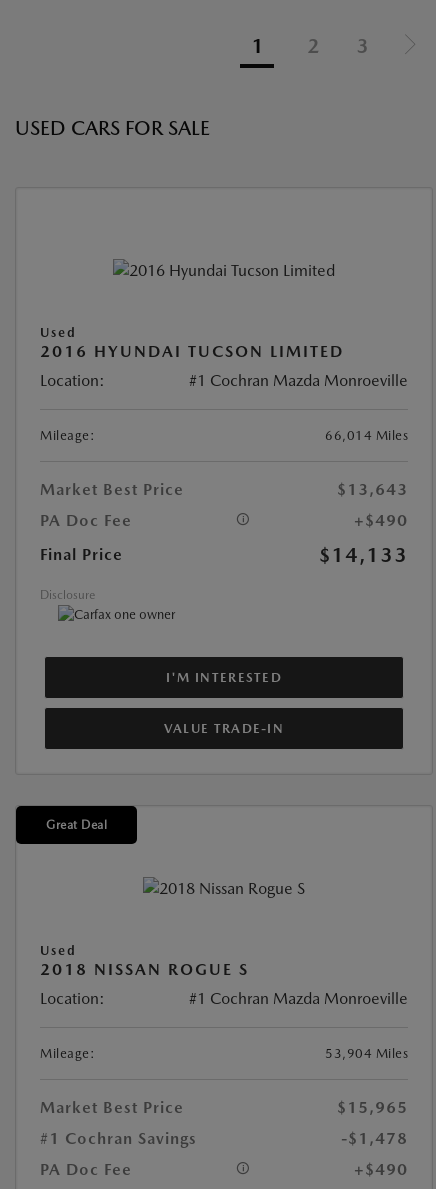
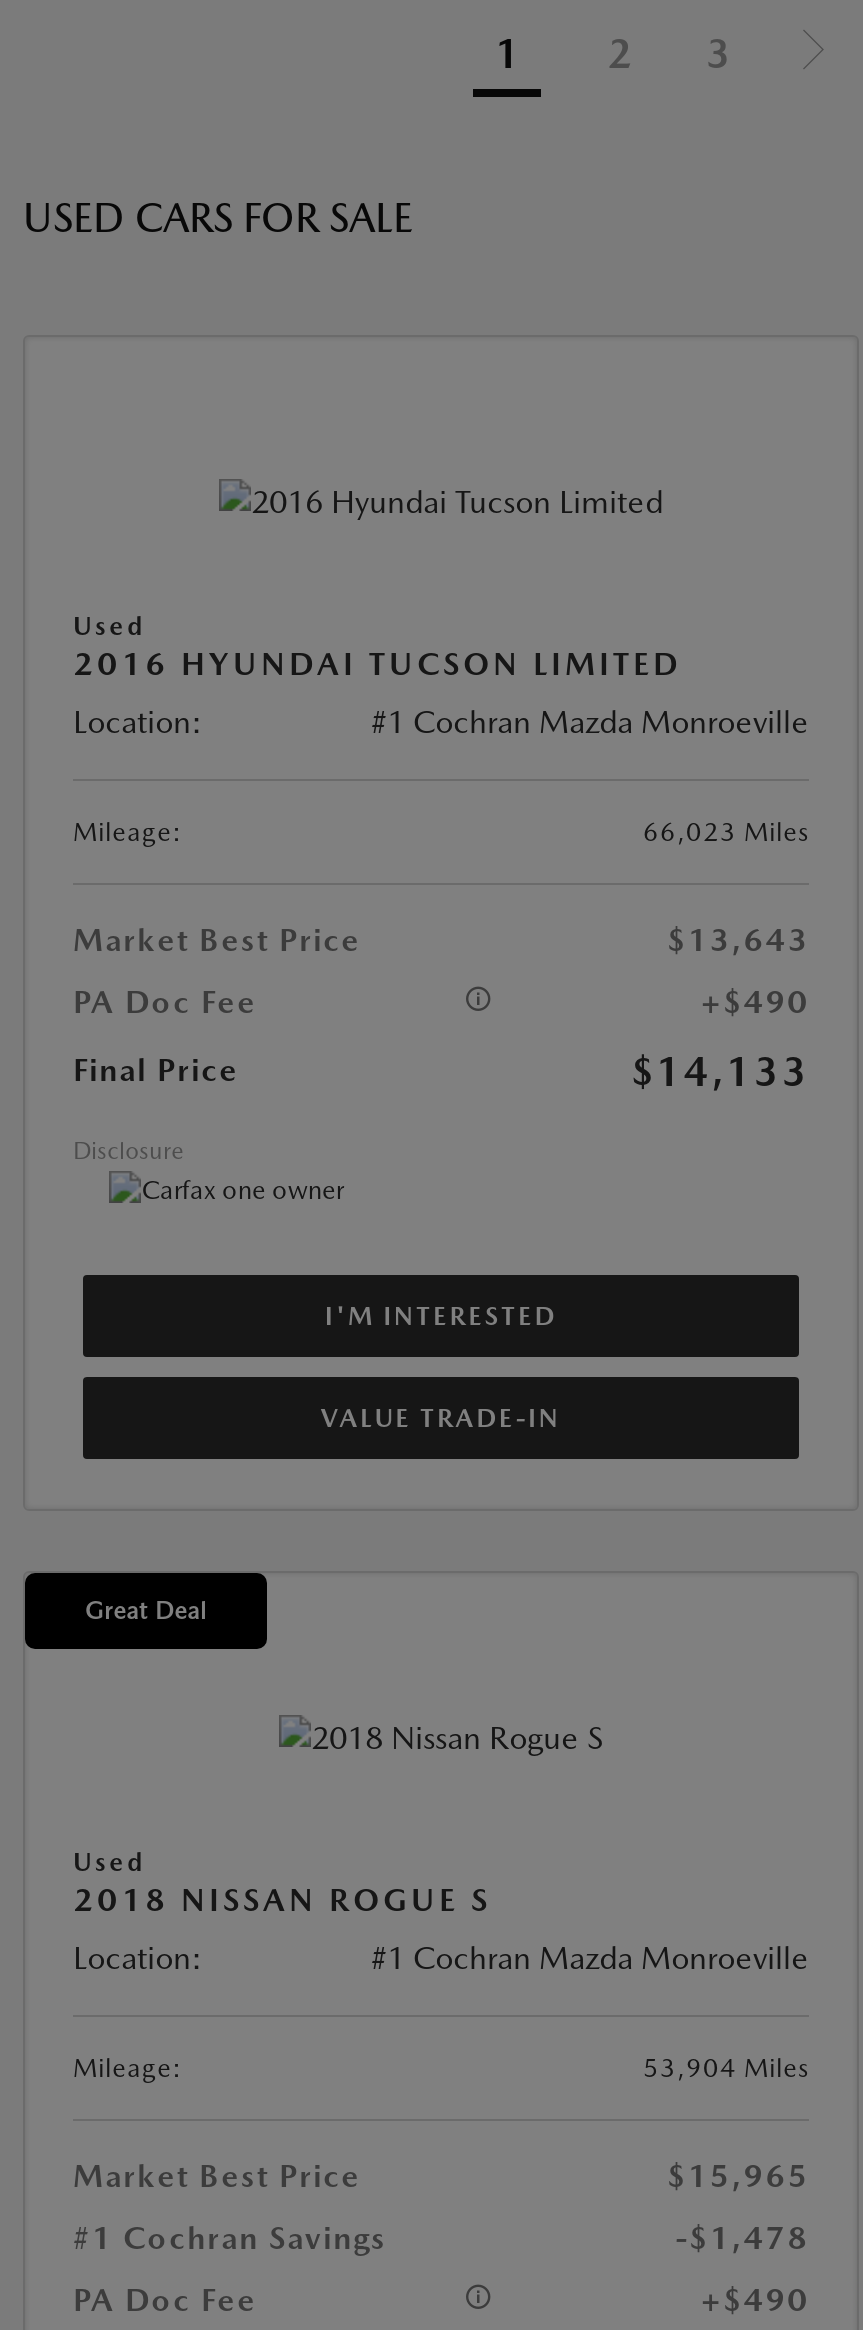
[325,428,408,443] 66,014 Miles -> [643,817,809,847] 66,023 Miles

